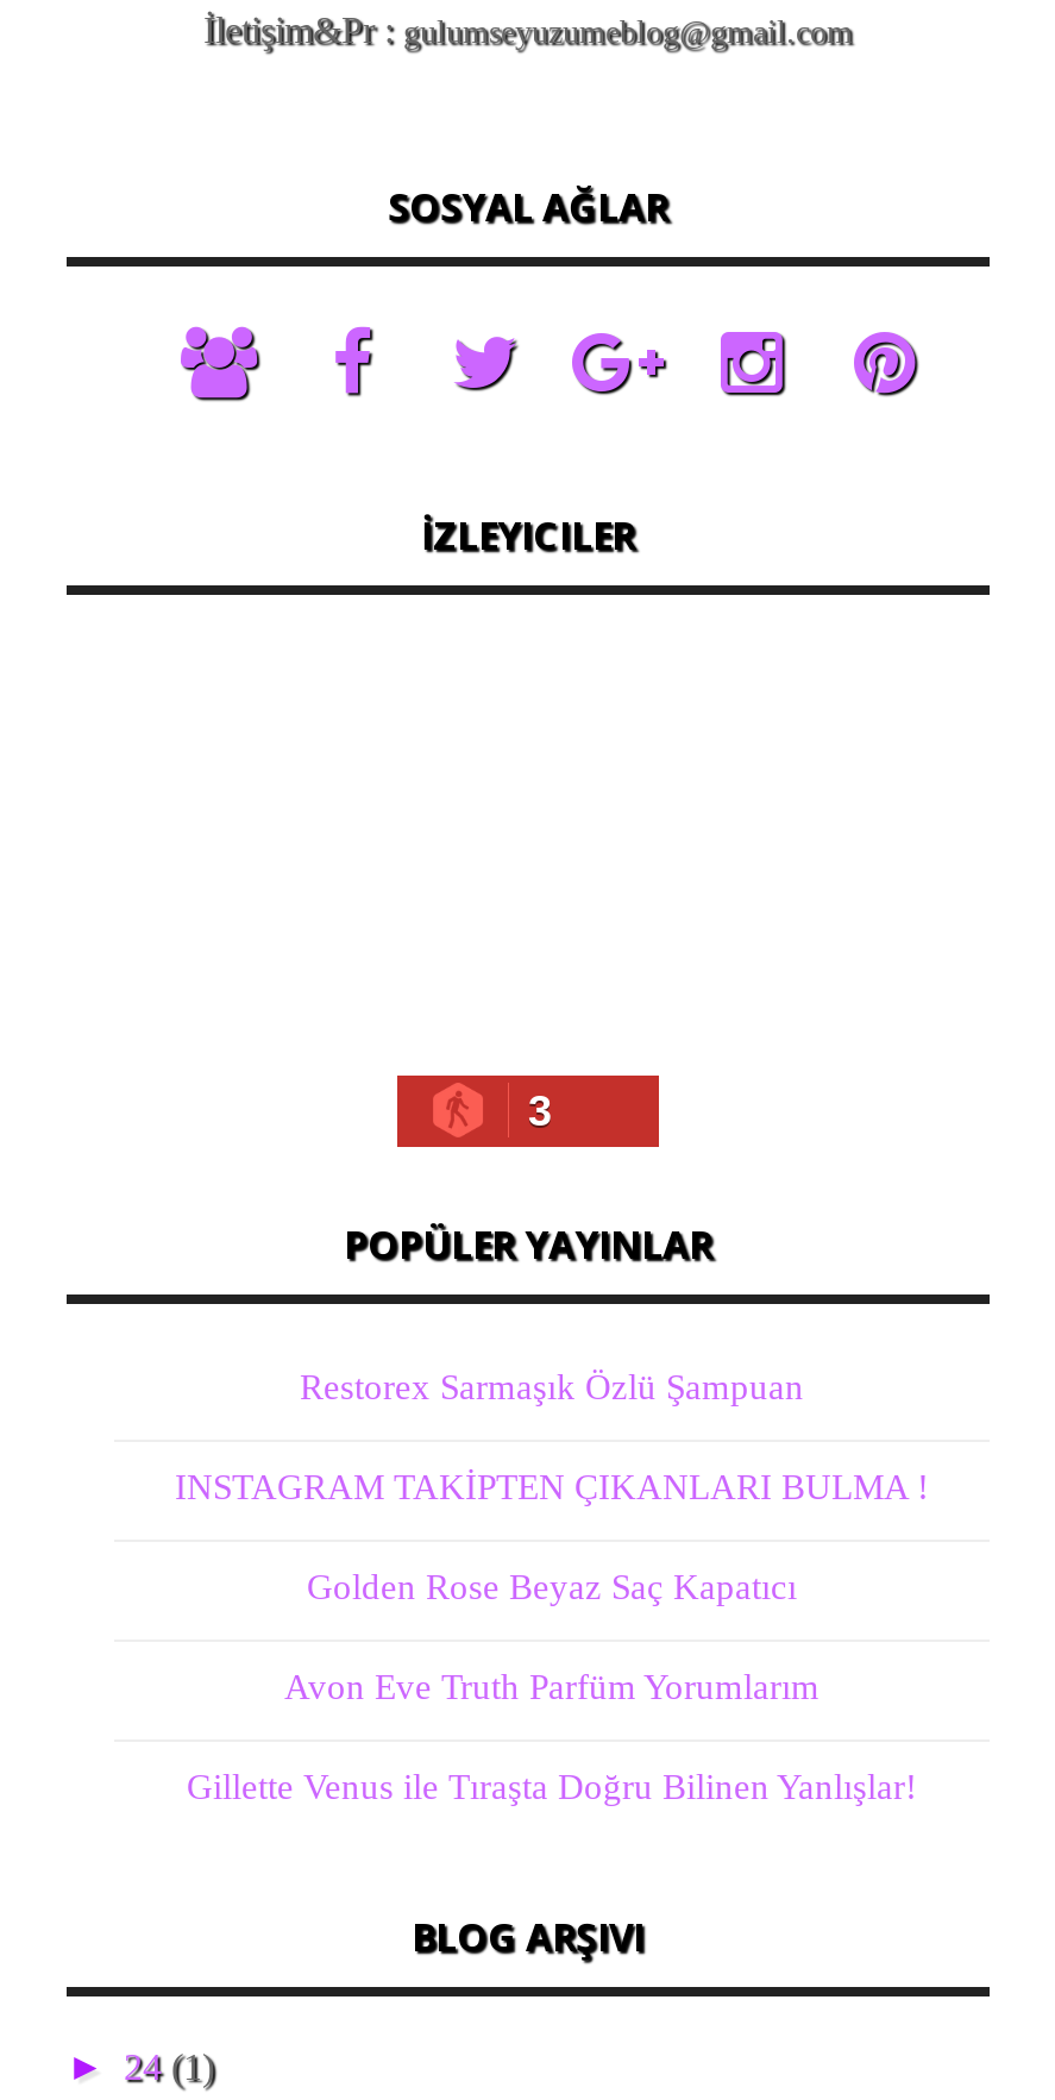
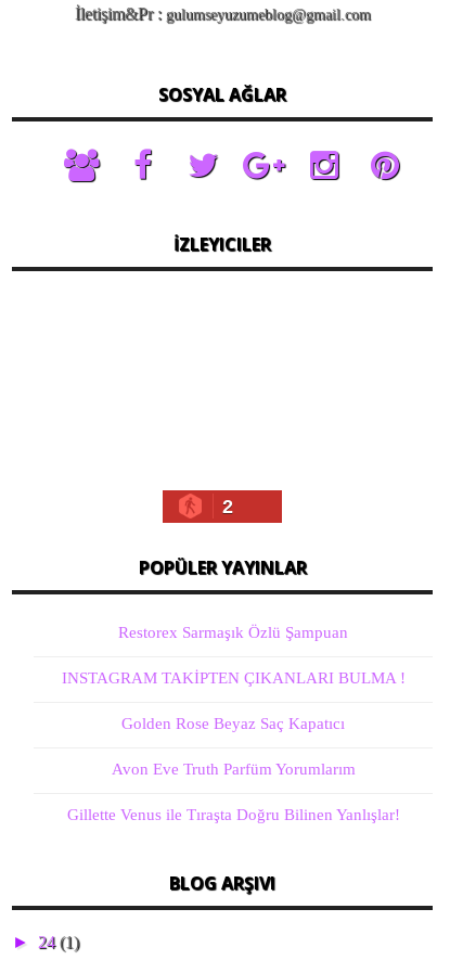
[528,1088,547,1135] 3 -> [222,496,231,518] 2

